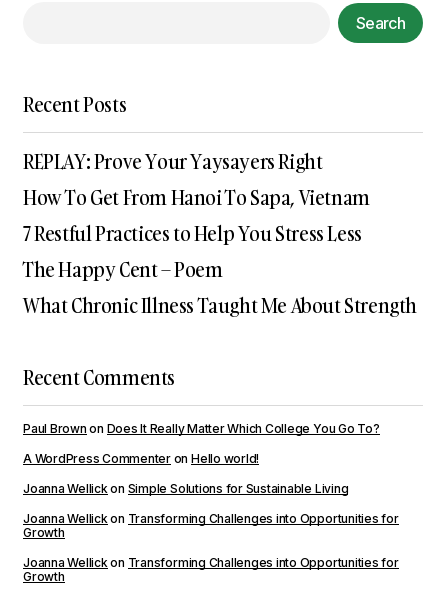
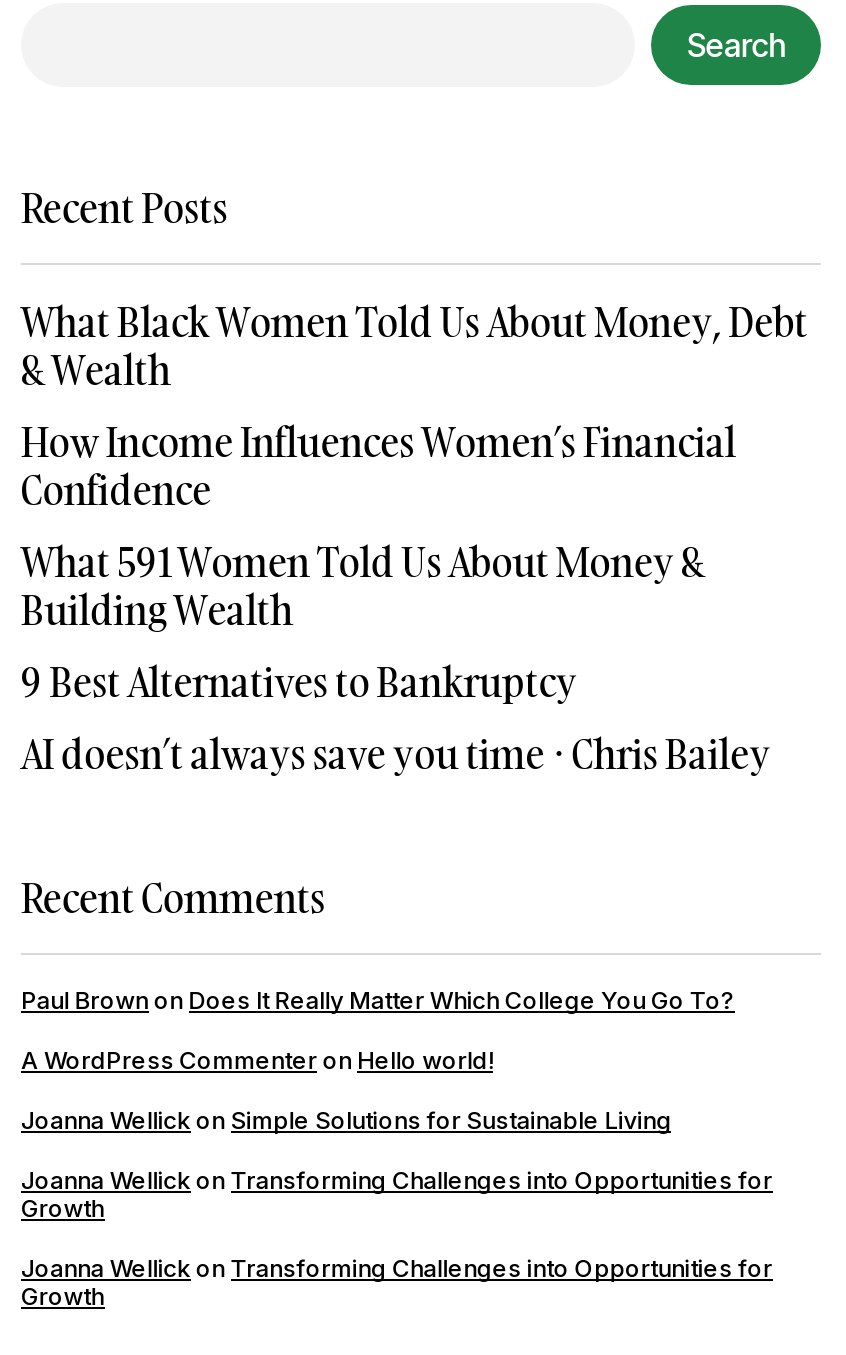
[23,147,417,319] REPLAY: Prove Your Yaysayers Right | How To Get From Hanoi To Sapa, Vietnam | 7 Restful Practices to Help You Stress Less | The Happy Cent – Poem | What Chronic Illness Taught Me About Strength -> [21,293,807,781] What Black Women Told Us About Money, Debt | & Wealth | How Income Influences Women’s Financial | Confidence | What 591 Women Told Us About Money & | Building Wealth | 9 Best Alternatives to Bankruptcy | AI doesn’t always save you time · Chris Bailey

